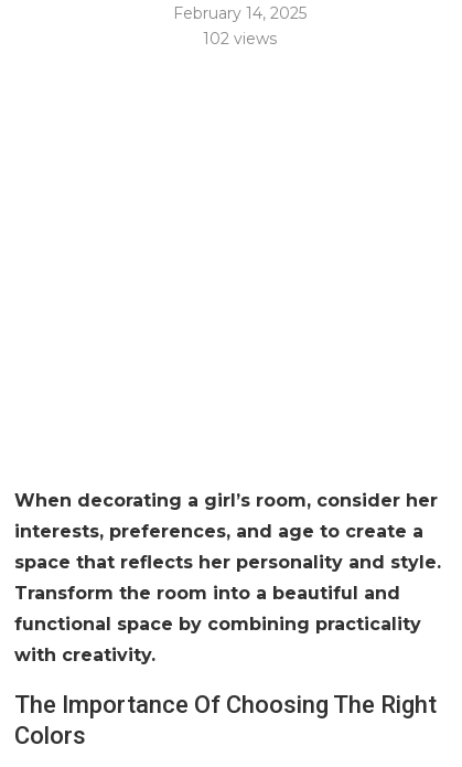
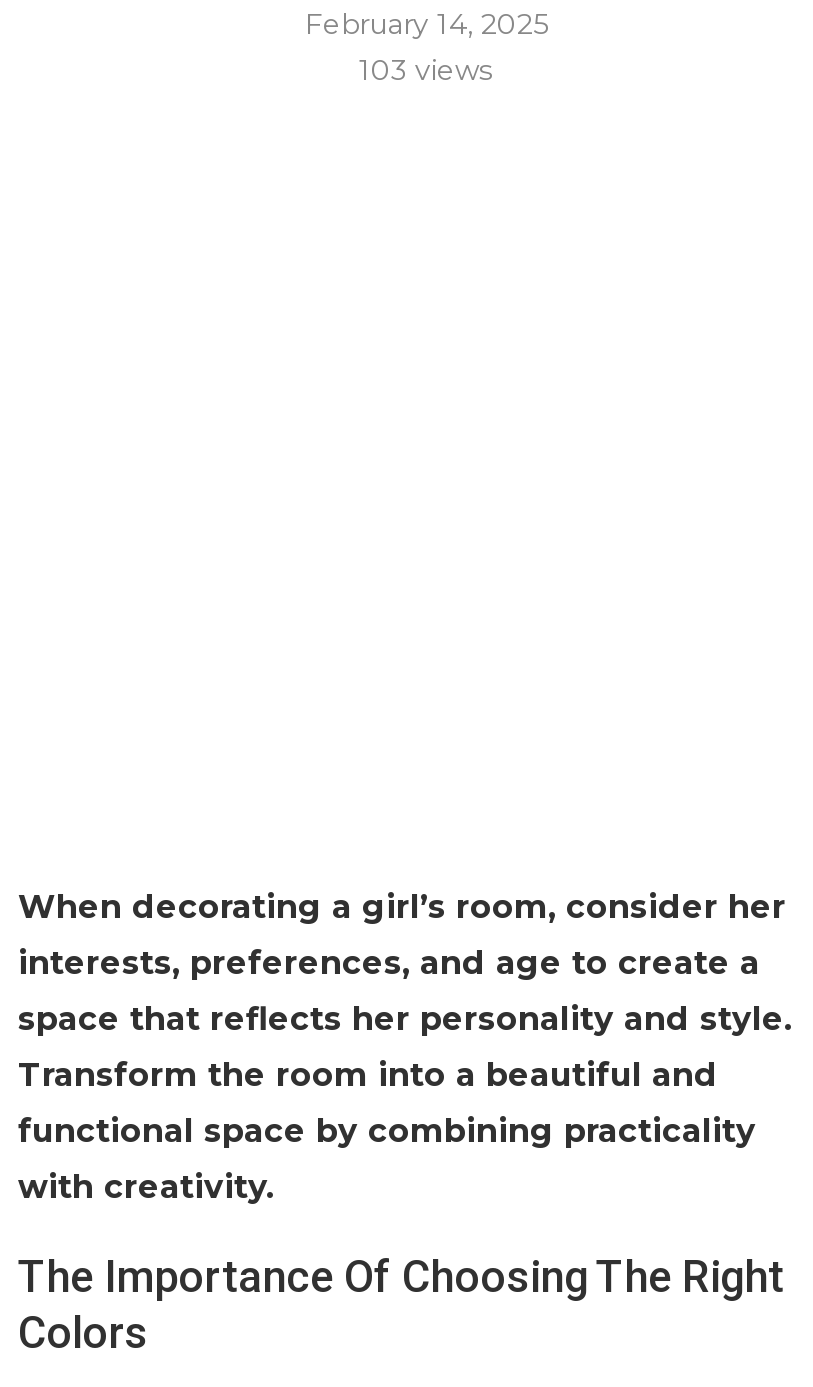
[202,29,276,48] 102 views -> [359,52,493,88] 103 views

